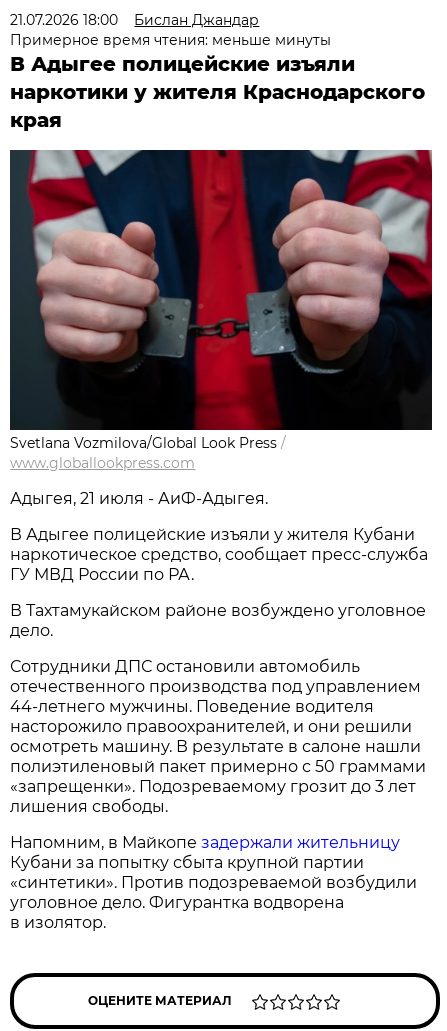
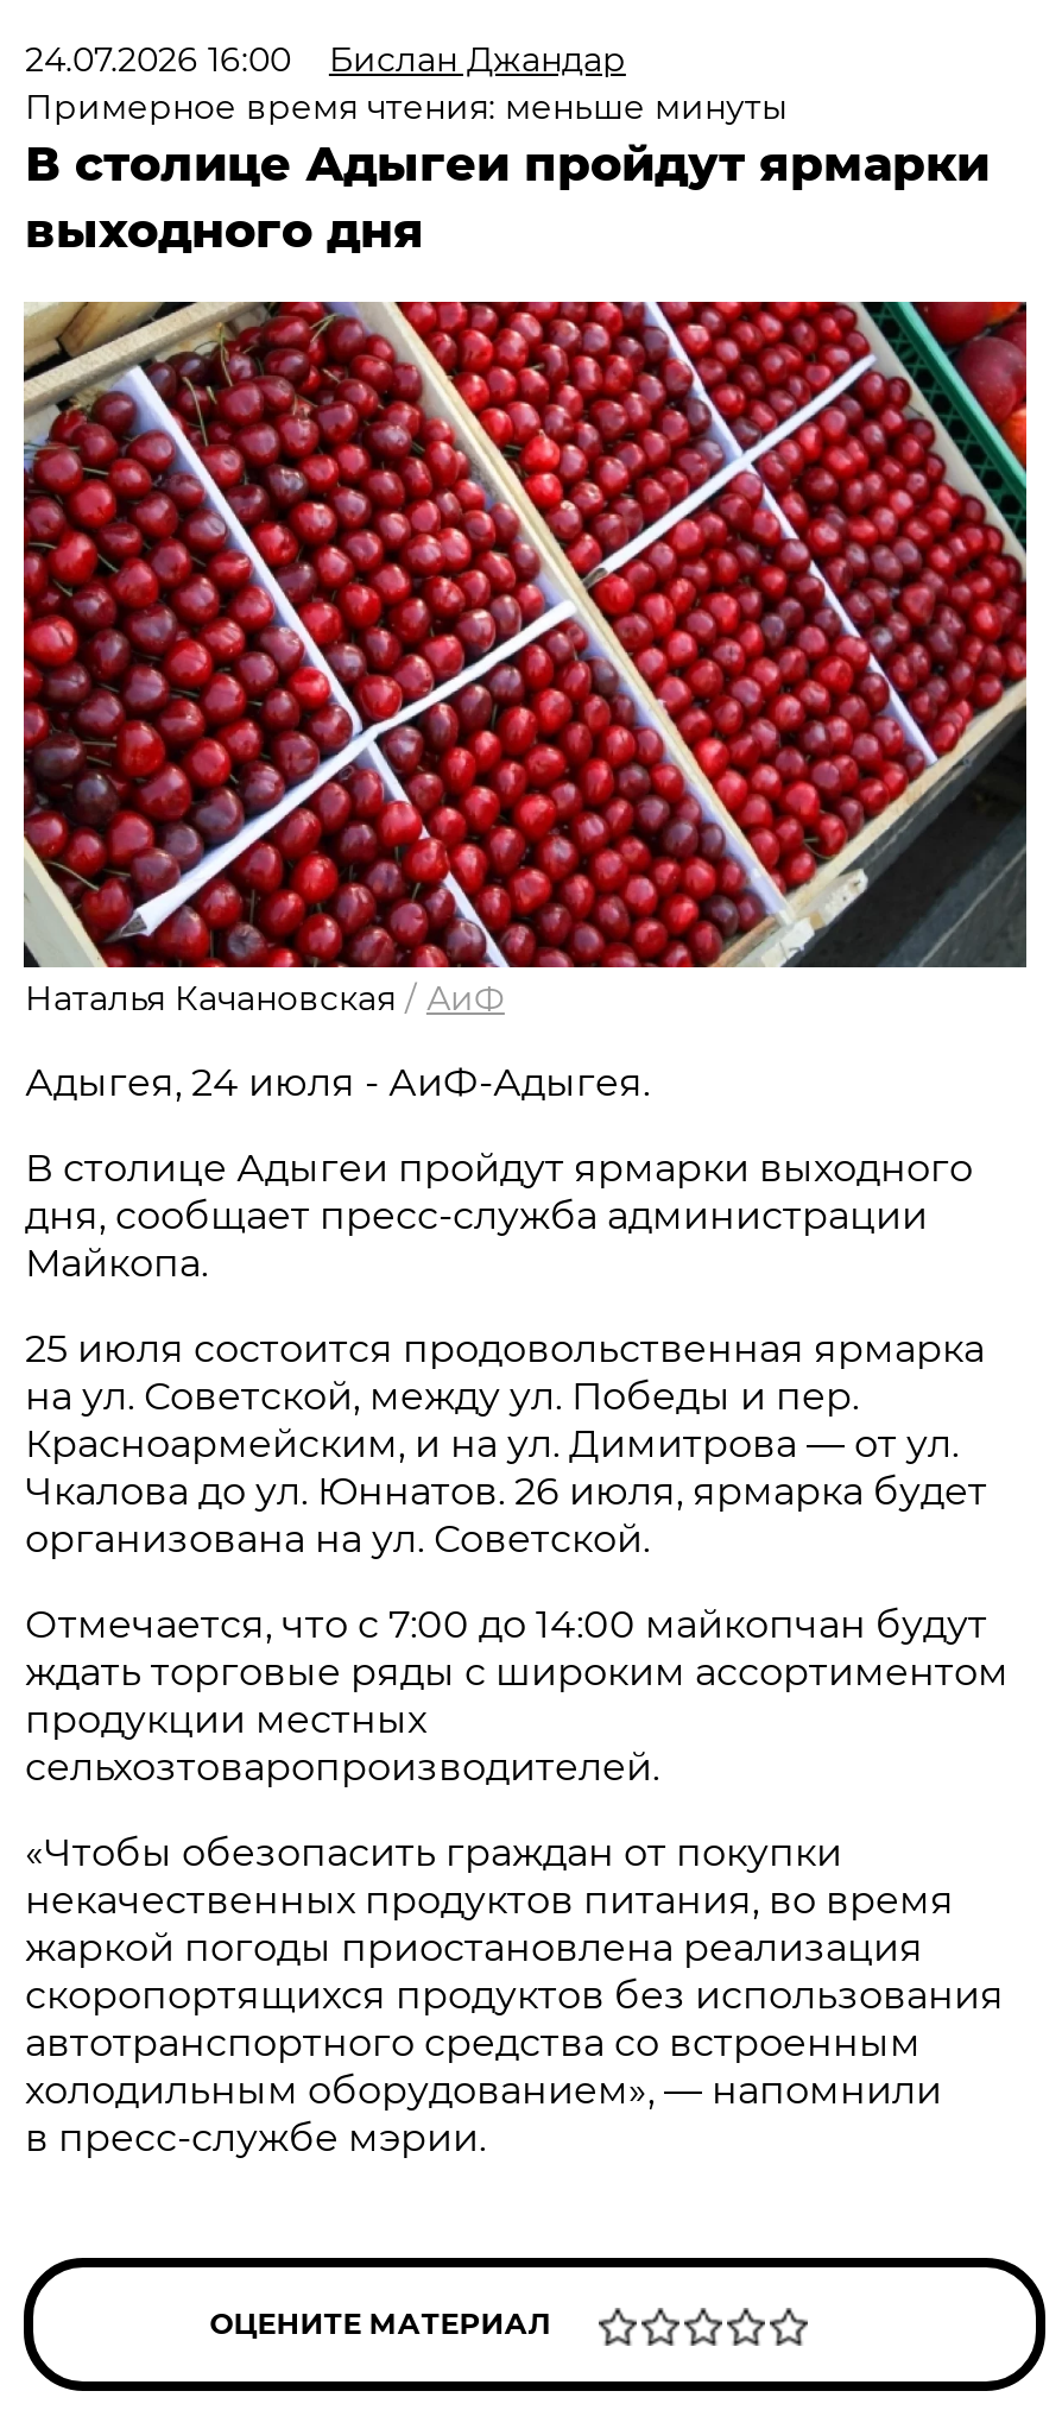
[10,11,259,29] 21.07.2026 18:00 Бислан Джандар -> [25,38,626,81] 24.07.2026 16:00 Бислан Джандар
[10,52,425,132] В Адыгее полицейские изъяли | наркотики у жителя Краснодарского | края -> [25,135,989,259] В столице Адыгеи пройдут ярмарки | выходного дня
[9,149,433,472] [image] | Svetlana Vozmilova/Global Look Press / | www.globallookpress.com -> [21,299,1029,1019] [image] | Наталья Качановская / АиФ
[10,489,268,508] Адыгея, 21 июля - АиФ-Адыгея. -> [25,1060,650,1105] Адыгея, 24 июля - АиФ-Адыгея.
[10,525,428,584] В Адыгее полицейские изъяли у жителя Кубани | наркотическое средство, сообщает пресс-служба | ГУ МВД России по РА. -> [25,1145,973,1286] В столице Адыгеи пройдут ярмарки выходного | дня, сообщает пресс-служба администрации | Майкопа.
[10,601,426,640] В Тахтамукайском районе возбуждено уголовное | дело. -> [25,1326,987,1561] 25 июля состоится продовольственная ярмарка | на ул. Советской, между ул. Победы и пер. | Красноармейским, и на ул. Димитрова — от ул. | Чкалова до ул. Юннатов. 26 июля, ярмарка будет | организована на ул. Советской.
[10,657,426,816] Сотрудники ДПС остановили автомобиль | отечественного производства под управлением | 44-летнего мужчины. Поведение водителя | насторожило правоохранителей, и они решили | осмотреть машину. В результате в салоне нашли | полиэтиленовый пакет примерно с 50 граммами | «запрещенки». Подозреваемому грозит до 3 лет | лишения свободы. -> [25,1602,1008,1789] Отмечается, что с 7:00 до 14:00 майкопчан будут | ждать торговые ряды с широким ассортиментом | продукции местных | сельхозтоваропроизводителей.
[10,833,417,932] Напомним, в Майкопе задержали жительницу | Кубани за попытку сбыта крупной партии | «синтетики». Против подозреваемой возбудили | уголовное дело. Фигурантка водворена | в изолятор. -> [25,1830,1004,2160] «Чтобы обезопасить граждан от покупки | некачественных продуктов питания, во время | жаркой погоды приостановлена реализация | скоропортящихся продуктов без использования | автотранспортного средства со встроенным | холодильным оборудованием», — напомнили | в пресс-службе мэрии.

